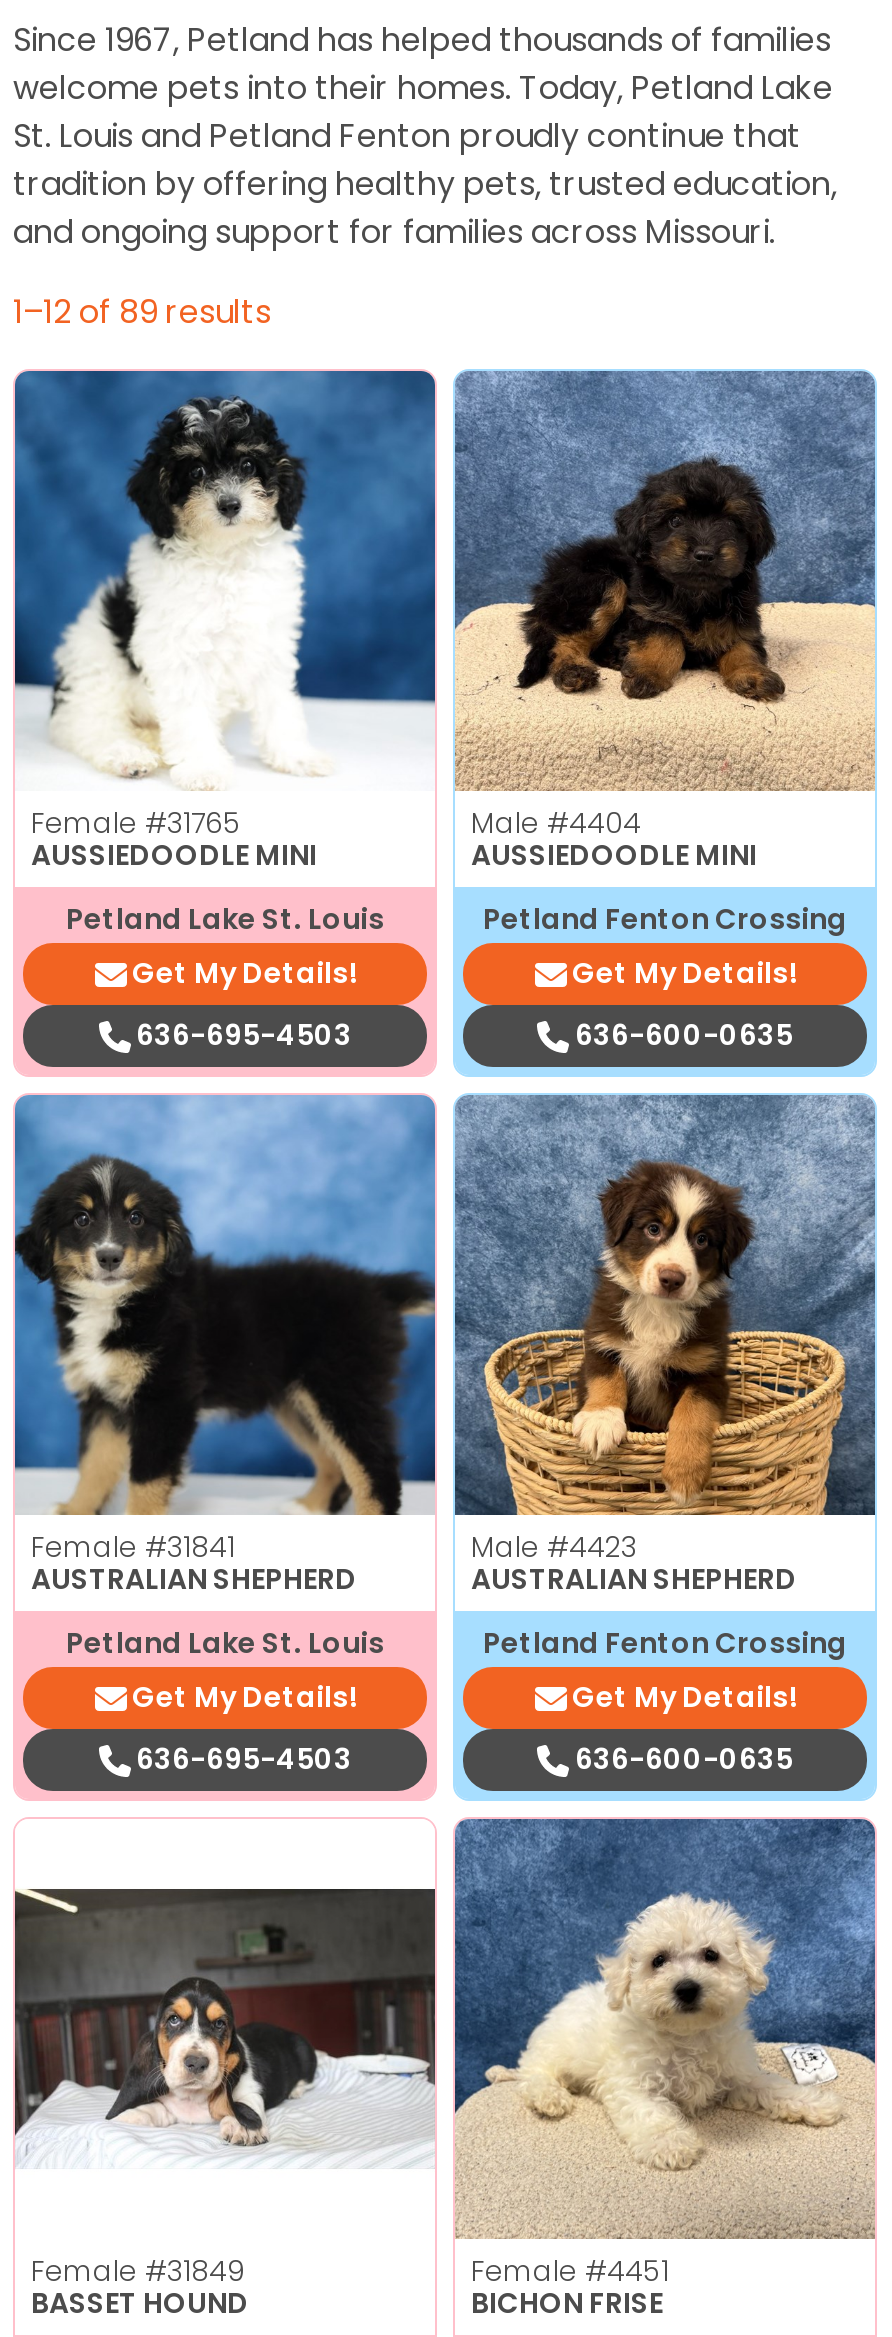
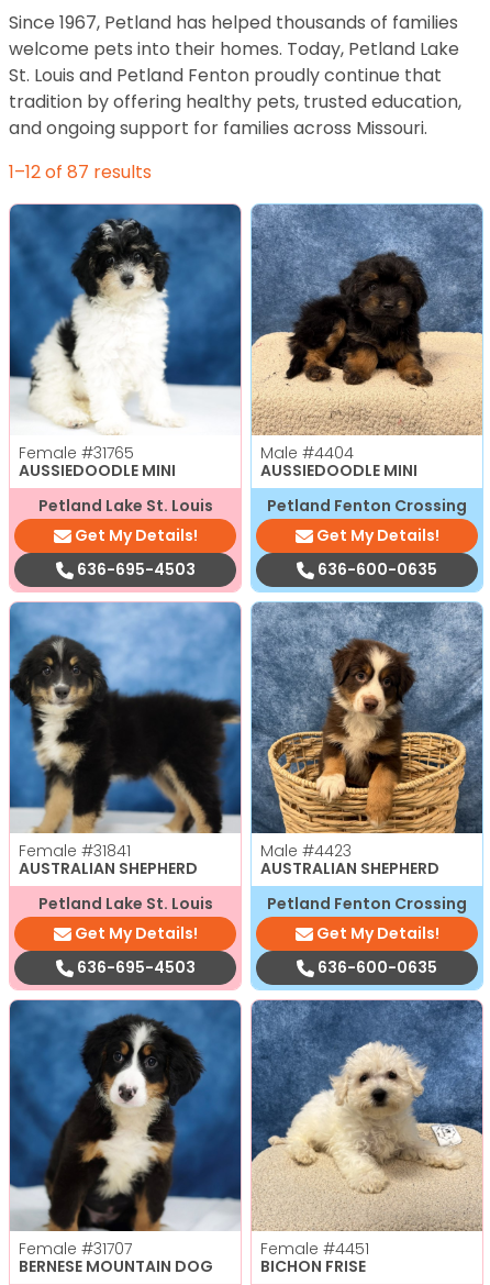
[13,288,271,334] 1–12 of 89 results -> [9,159,152,184] 1–12 of 87 results
[13,1819,437,2322] [image] | Female #31849 | BASSET HOUND -> [9,999,242,1277] [image] | Female #31707 | BERNESE MOUNTAIN DOG

